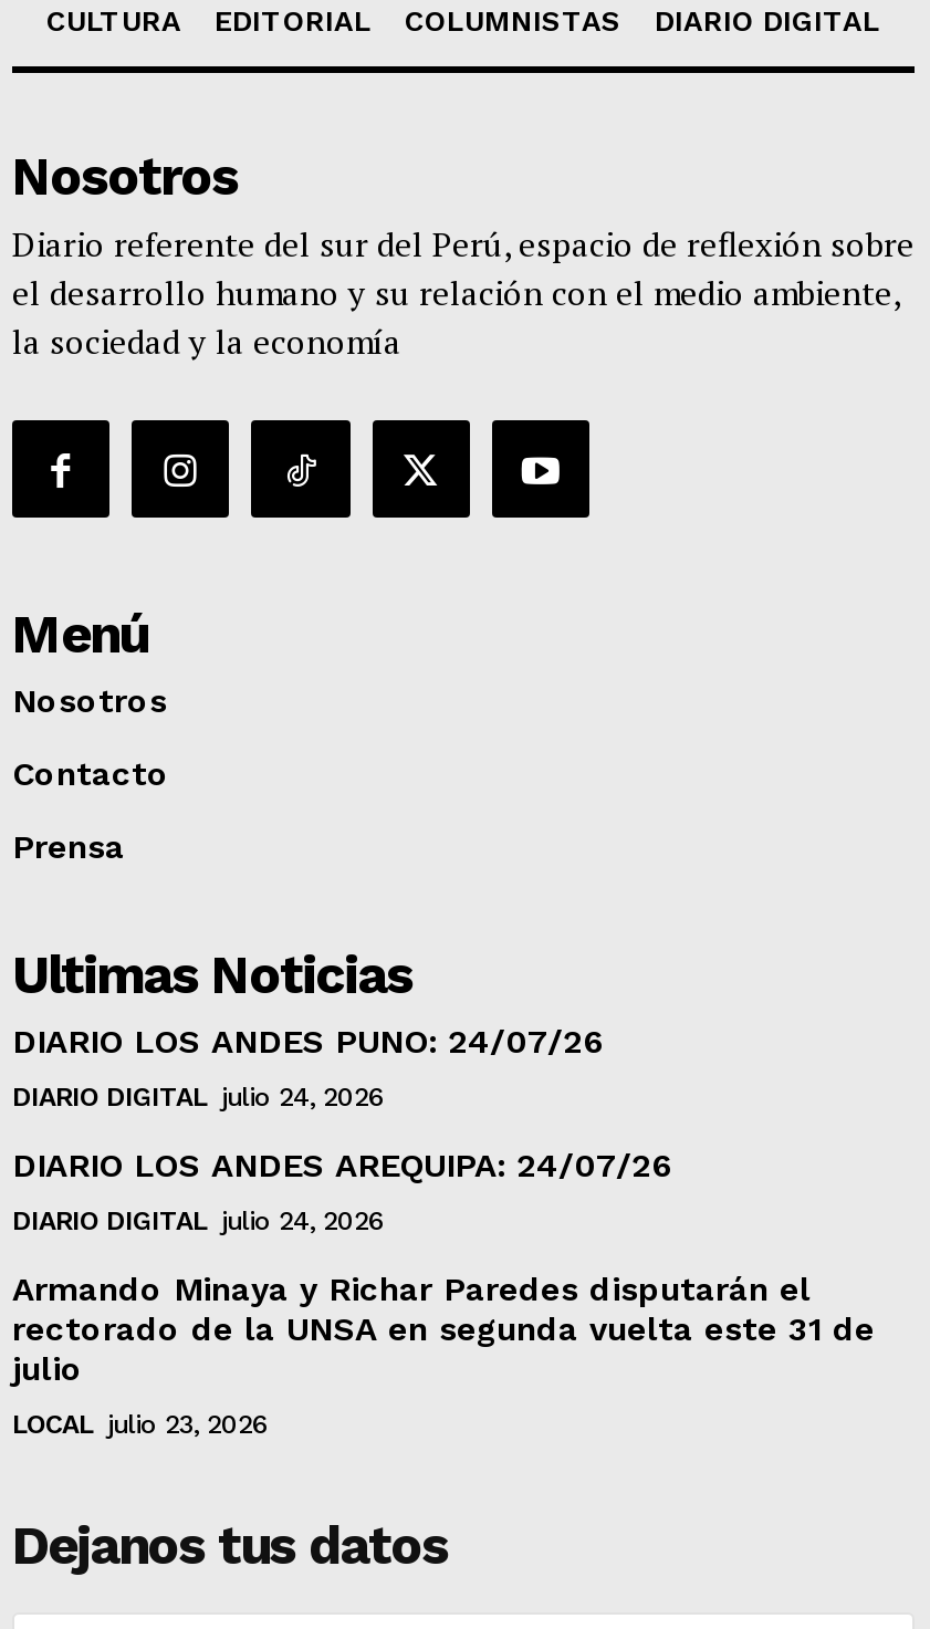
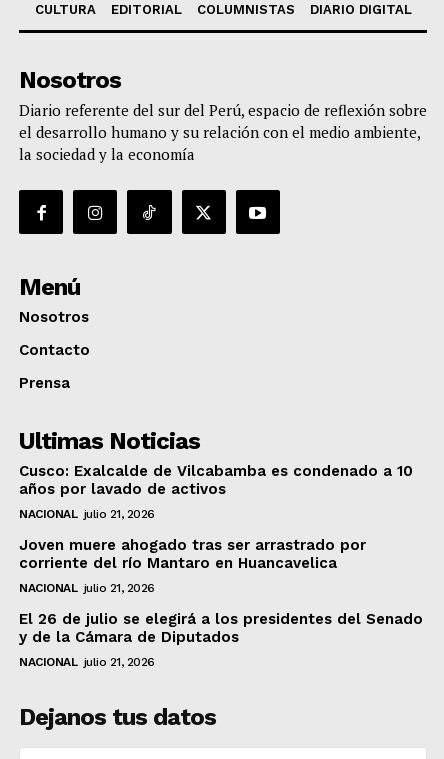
[12,1021,605,1061] DIARIO LOS ANDES PUNO: 24/07/26 -> [19,462,413,498] Cusco: Exalcalde de Vilcabamba es condenado a 10 | años por lavado de activos
[12,1081,385,1112] DIARIO DIGITAL julio 24, 2026 -> [19,507,154,521] NACIONAL julio 21, 2026
[12,1145,673,1185] DIARIO LOS ANDES AREQUIPA: 24/07/26 -> [19,536,366,572] Joven muere ahogado tras ser arrastrado por | corriente del río Mantaro en Huancavelica
[12,1205,385,1236] DIARIO DIGITAL julio 24, 2026 -> [19,581,154,595] NACIONAL julio 21, 2026
[12,1269,875,1388] Armando Minaya y Richar Paredes disputarán el | rectorado de la UNSA en segunda vuelta este 31 de | julio -> [19,610,423,646] El 26 de julio se elegirá a los presidentes del Senado | y de la Cámara de Diputados
[12,1408,269,1439] LOCAL julio 23, 2026 -> [19,655,154,669] NACIONAL julio 21, 2026

